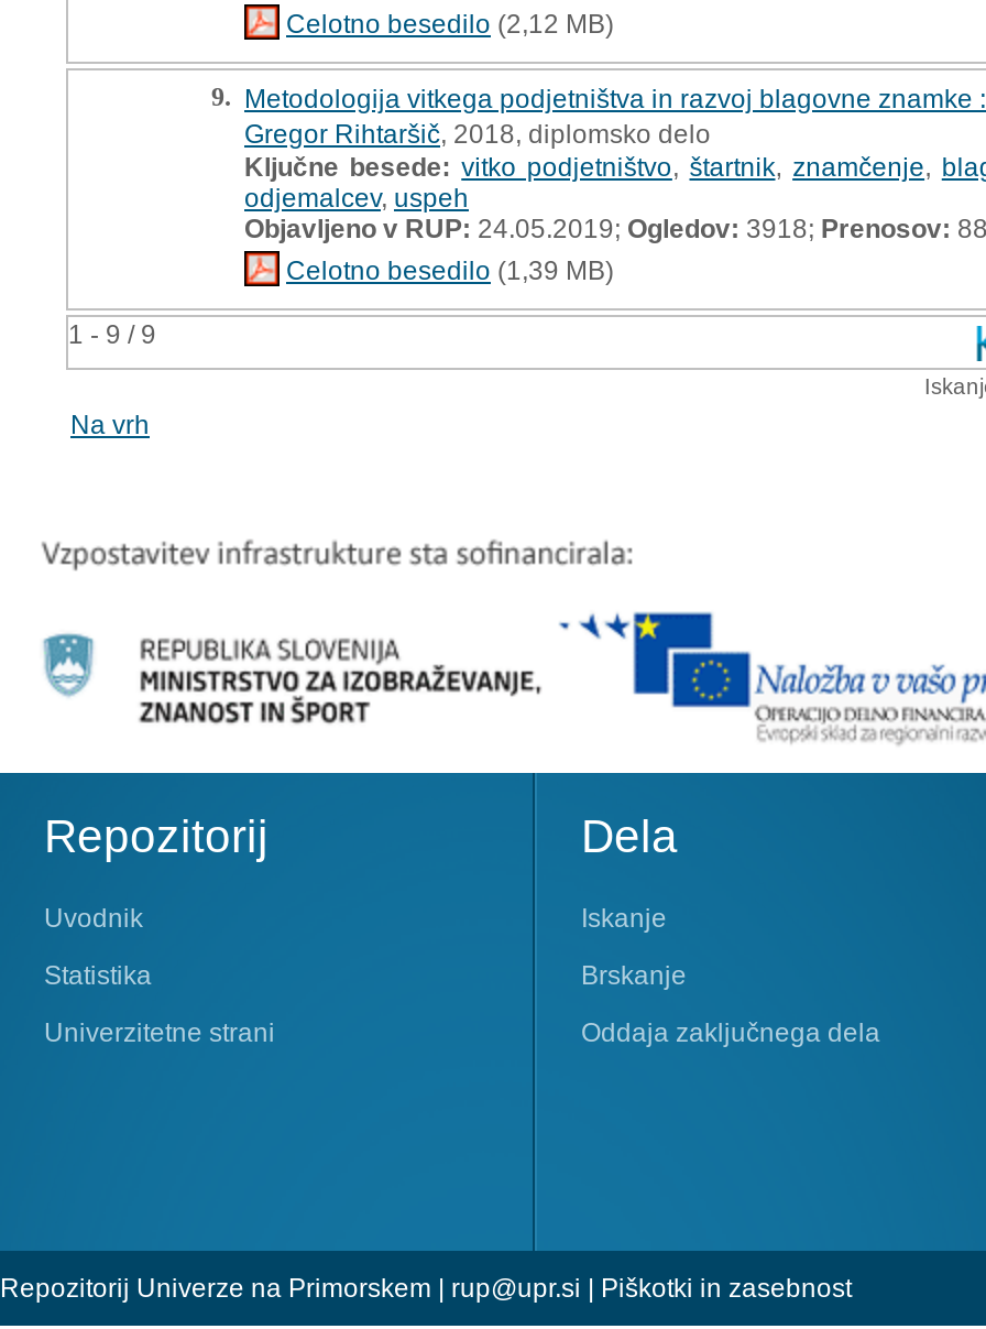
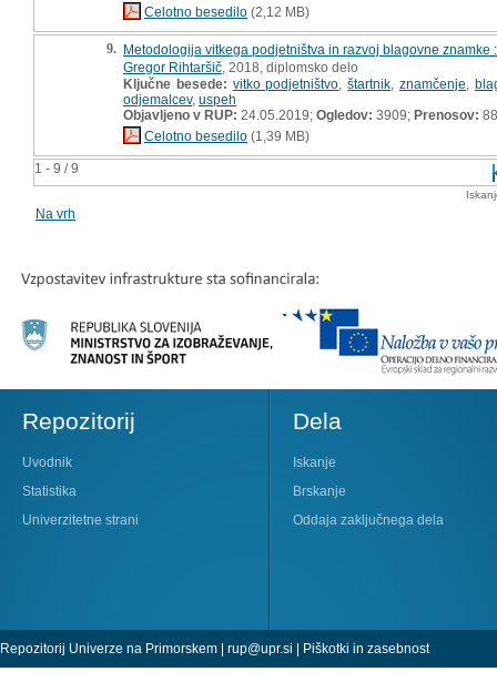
[244,213,986,243] Objavljeno v RUP: 24.05.2019; Ogledov: 3918; Prenosov: 88 -> [123,107,497,123] Objavljeno v RUP: 24.05.2019; Ogledov: 3909; Prenosov: 88

